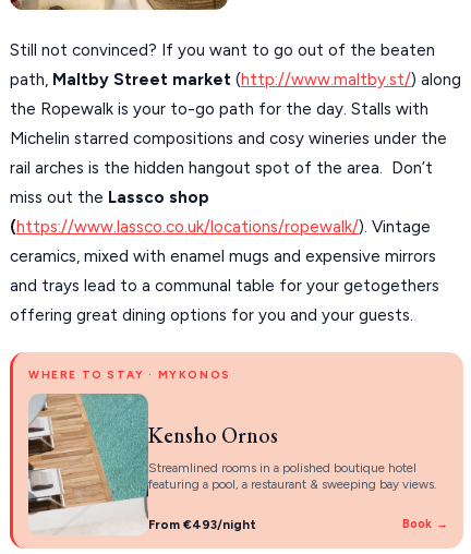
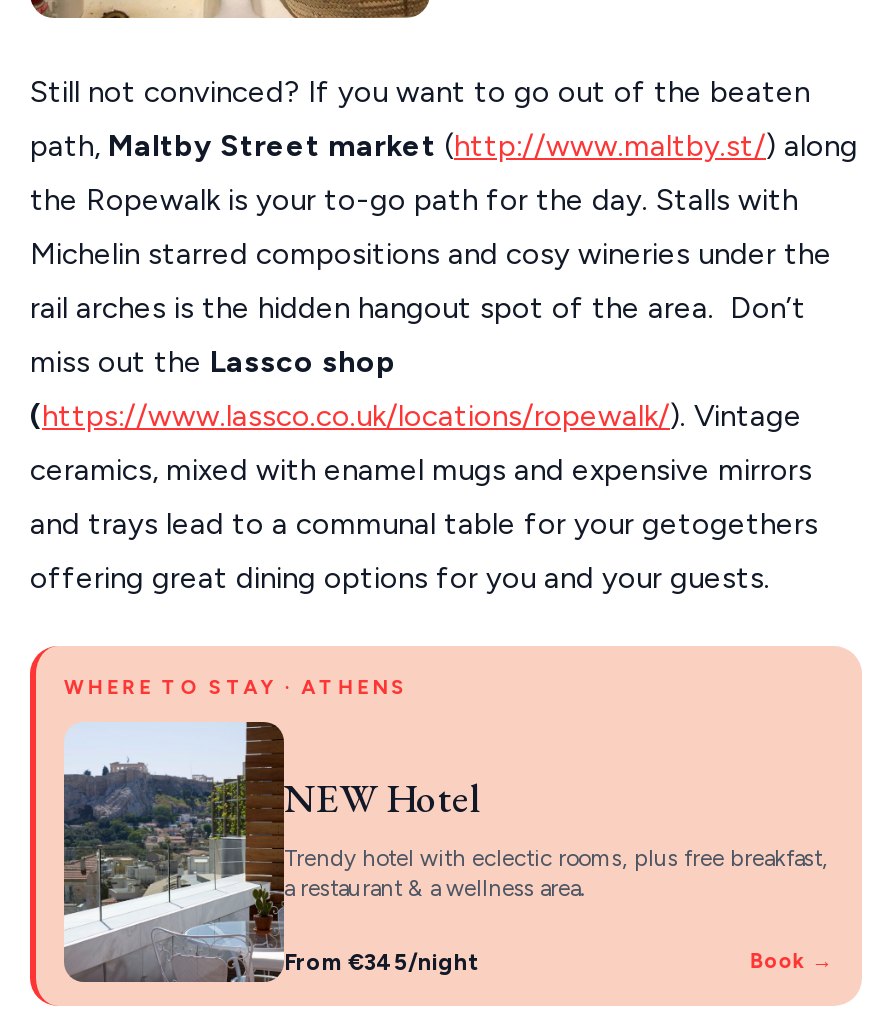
[28,367,231,381] WHERE TO STAY · MYKONOS -> [64,673,408,699] WHERE TO STAY · ATHENS
[27,393,436,535] [image] | Kensho Ornos | Streamlined rooms in a polished boutique hotel | featuring a pool, a restaurant & sweeping bay views. -> [62,720,828,984] [image] | NEW Hotel | Trendy hotel with eclectic rooms, plus free breakfast, | a restaurant & a wellness area.
[148,516,256,532] From €493/night -> [284,947,480,975] From €345/night

